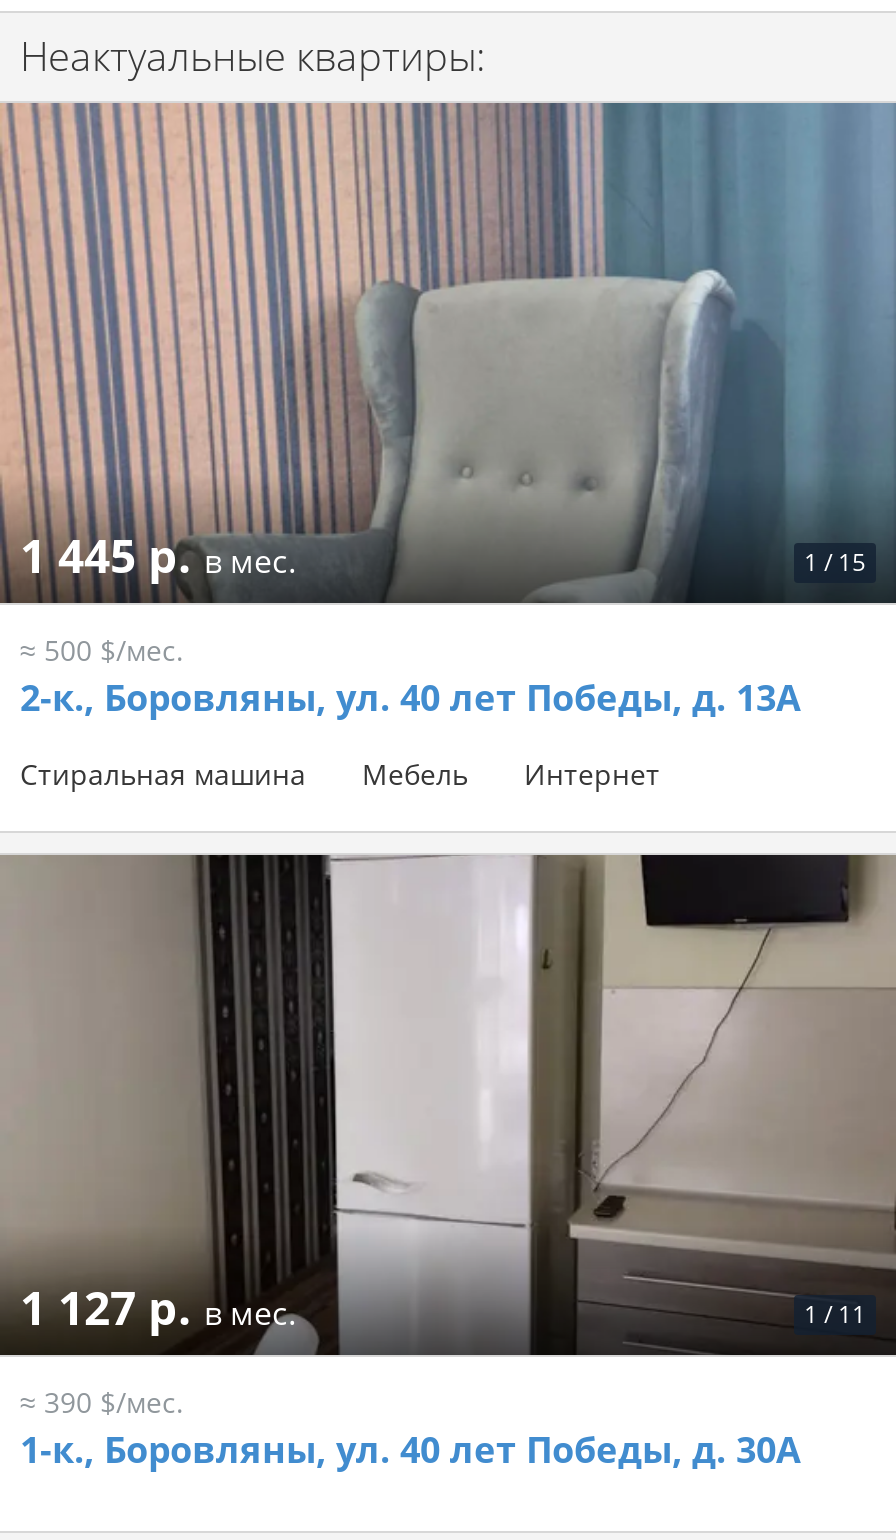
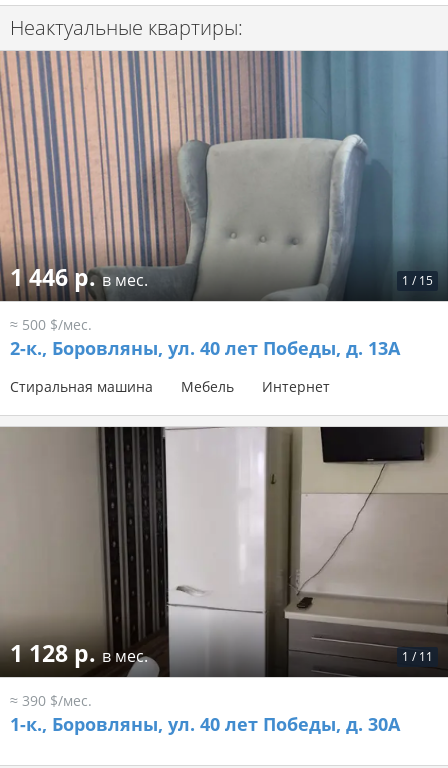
[20,523,296,587] 1 445 р. в мес. -> [10,261,148,293] 1 446 р. в мес.
[20,1275,296,1339] 1 127 р. в мес. -> [10,637,148,669] 1 128 р. в мес.

